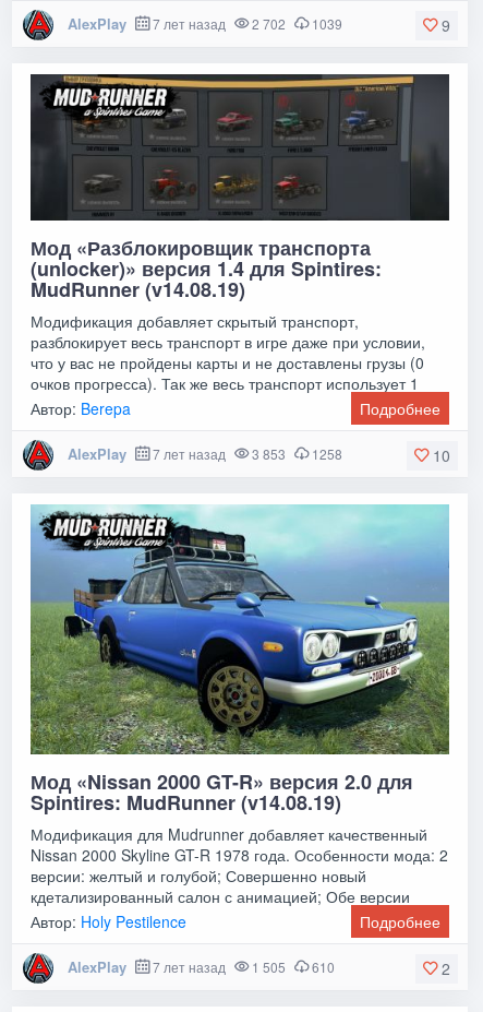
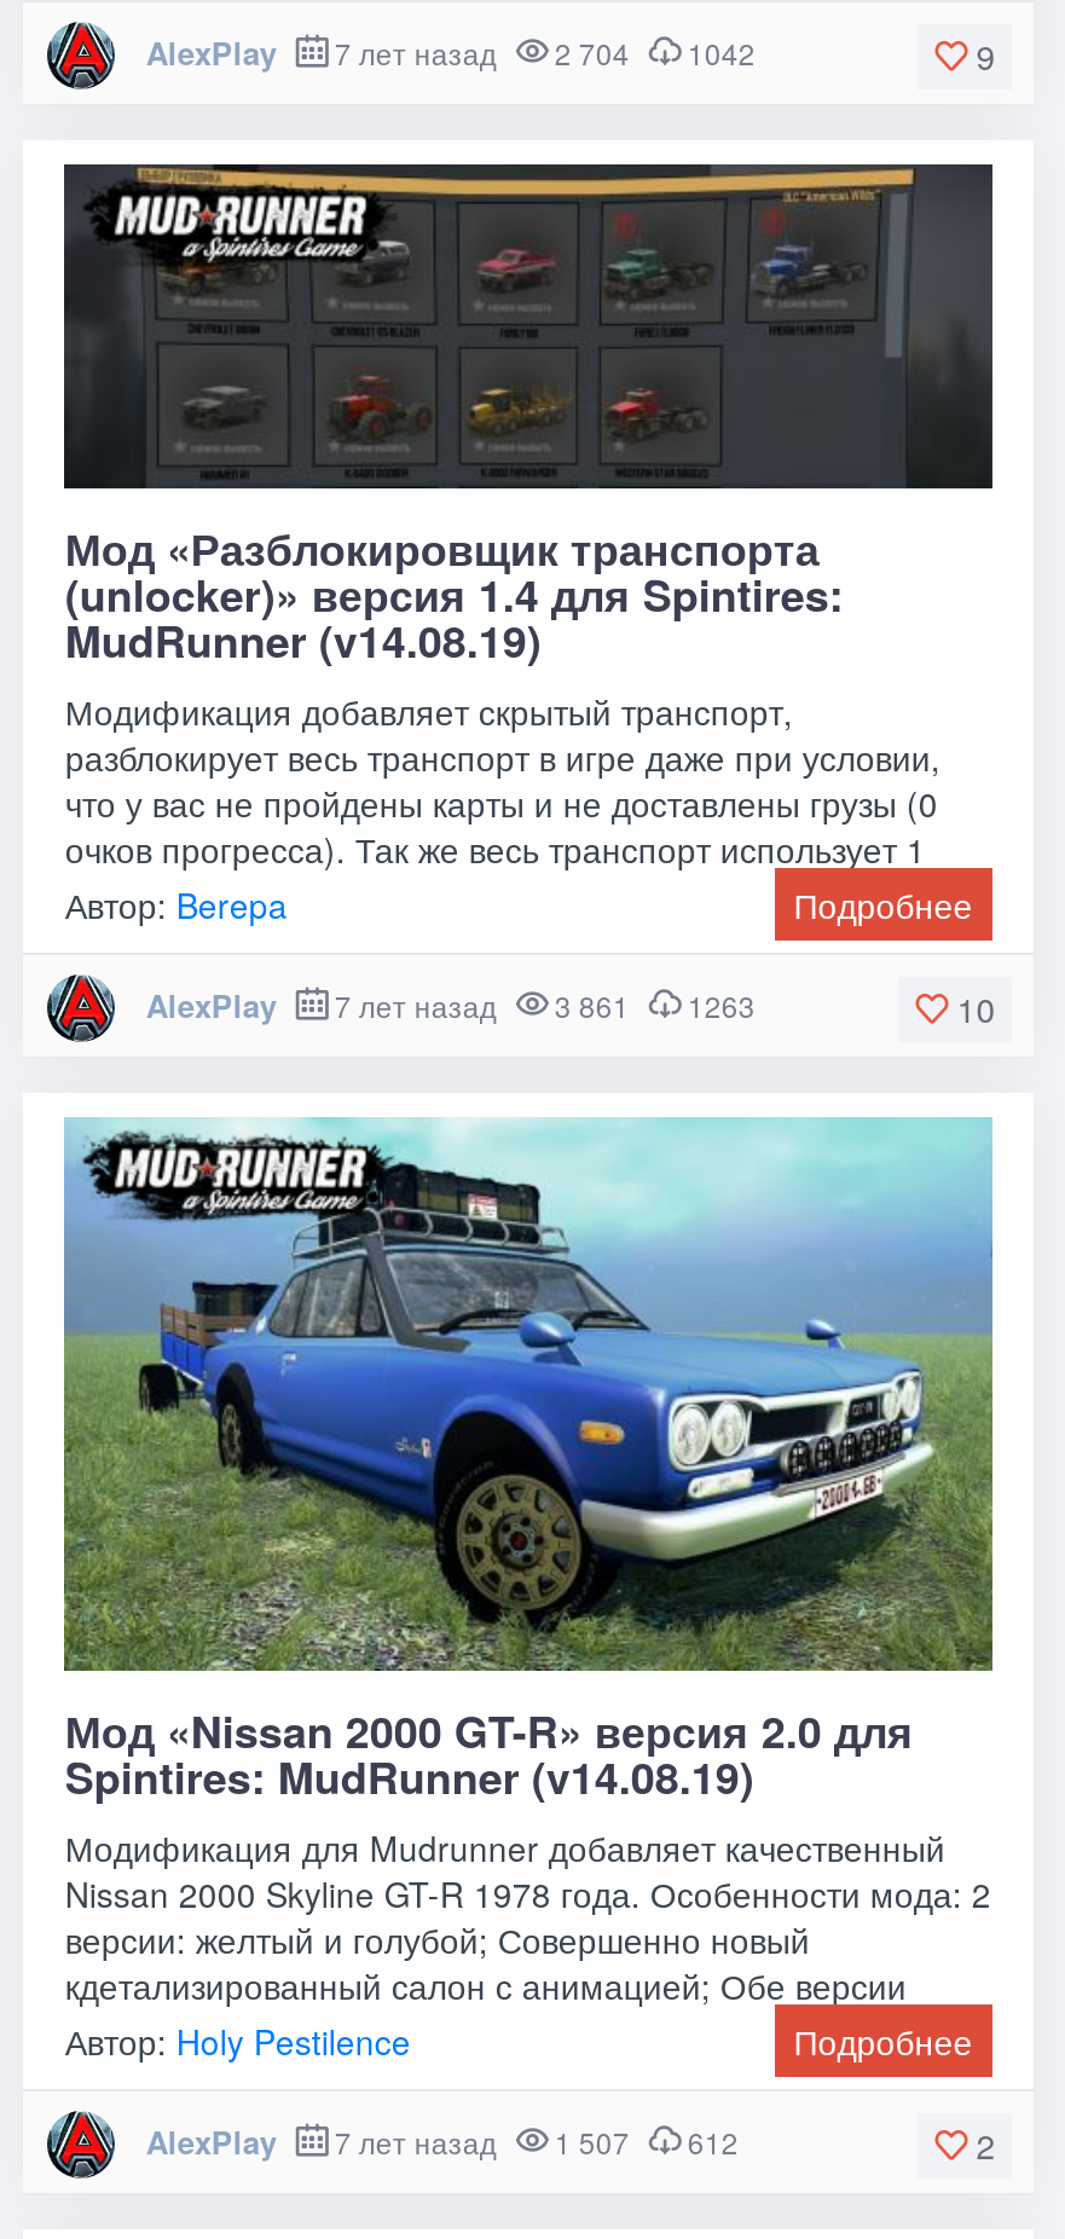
[248,14,285,33] 2 702 -> [547,32,629,73] 2 704
[308,14,342,33] 1039 -> [680,32,755,73] 1042
[248,445,285,463] 3 853 -> [547,985,629,1026] 3 861
[308,445,342,463] 1258 -> [680,985,755,1026] 1263
[248,958,285,976] 1 505 -> [547,2121,629,2162] 1 507
[308,958,335,976] 610 -> [680,2121,738,2162] 612

